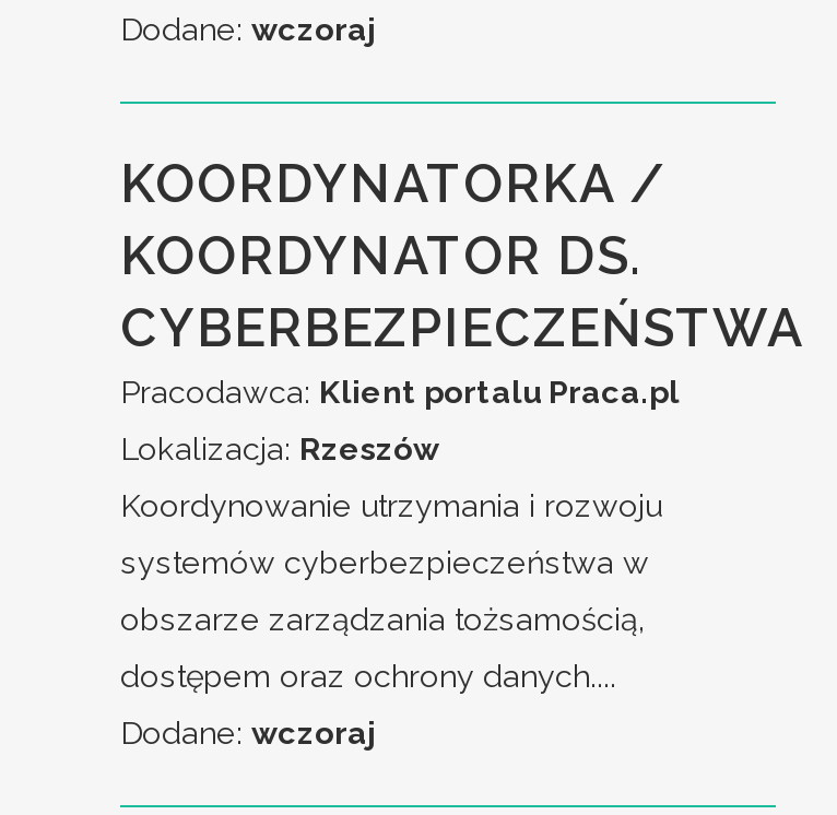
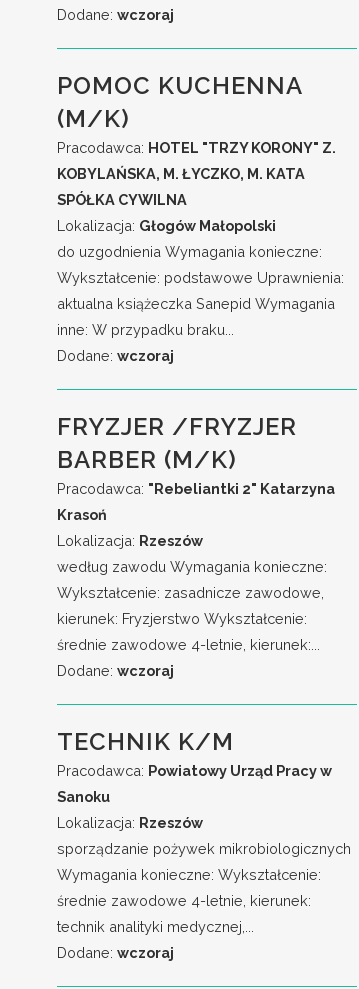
[120,152,804,410] KOORDYNATORKA / | KOORDYNATOR DS. | CYBERBEZPIECZEŃSTWA | Pracodawca: Klient portalu Praca.pl -> [57,71,344,523] POMOC KUCHENNA | (M/K) | Pracodawca: HOTEL "TRZY KORONY" Z. | KOBYLAŃSKA, M. ŁYCZKO, M. KATA | SPÓŁKA CYWILNA | Lokalizacja: Głogów Małopolski | do uzgodnienia Wymagania konieczne: | Wykształcenie: podstawowe Uprawnienia: | aktualna książeczka Sanepid Wymagania | inne: W przypadku braku... | Dodane: wczoraj | FRYZJER /FRYZJER | BARBER (M/K) | Pracodawca: "Rebeliantki 2" Katarzyna | Krasoń
[120,486,662,694] Koordynowanie utrzymania i rozwoju | systemów cyberbezpieczeństwa w | obszarze zarządzania tożsamością, | dostępem oraz ochrony danych.... -> [57,558,351,935] według zawodu Wymagania konieczne: | Wykształcenie: zasadnicze zawodowe, | kierunek: Fryzjerstwo Wykształcenie: | średnie zawodowe 4-letnie, kierunek:... | Dodane: wczoraj | TECHNIK K/M | Pracodawca: Powiatowy Urząd Pracy w | Sanoku | Lokalizacja: Rzeszów | sporządzanie pożywek mikrobiologicznych | Wymagania konieczne: Wykształcenie: | średnie zawodowe 4-letnie, kierunek: | technik analityki medycznej,...

